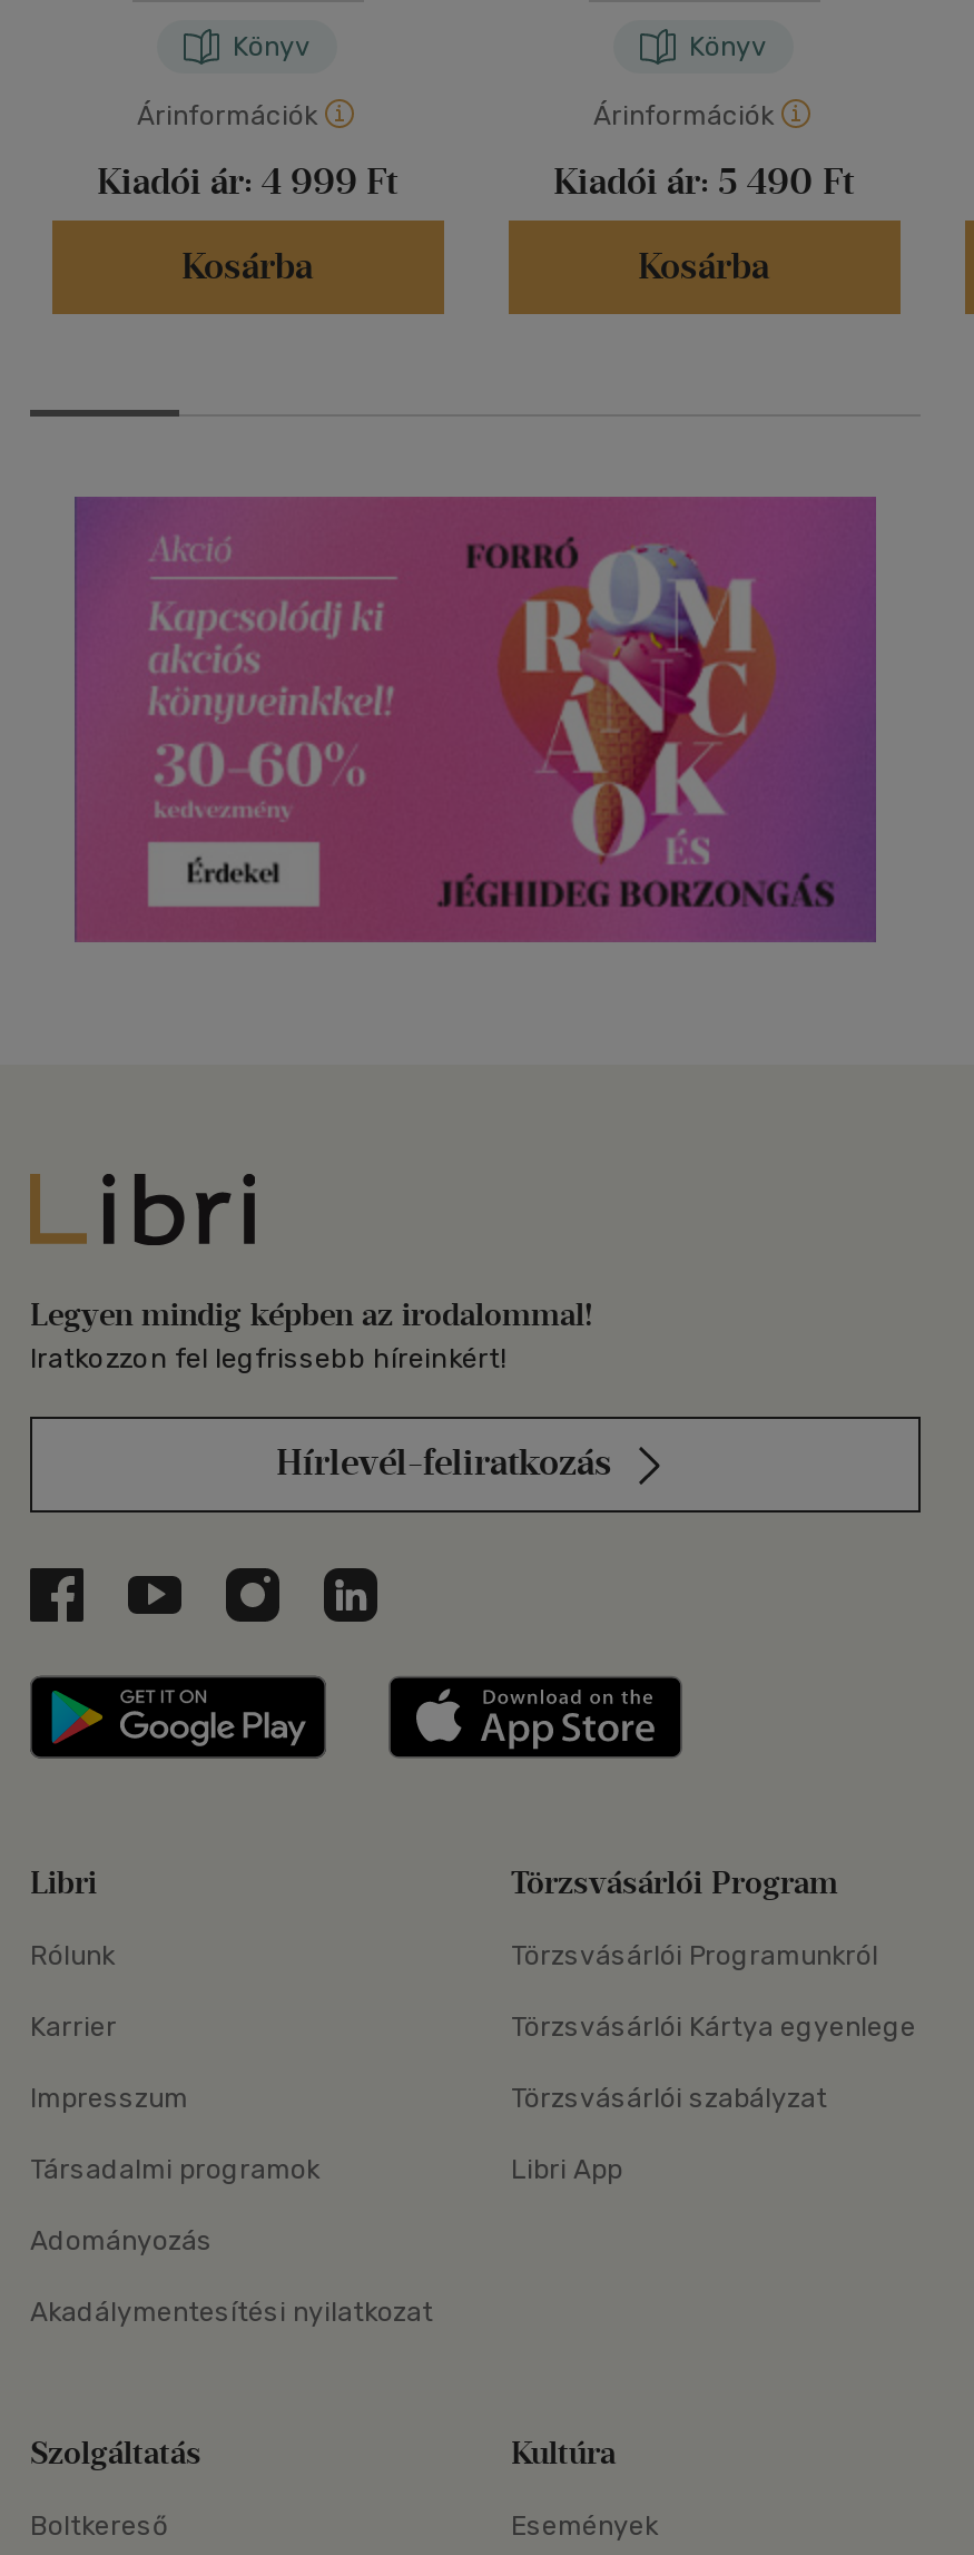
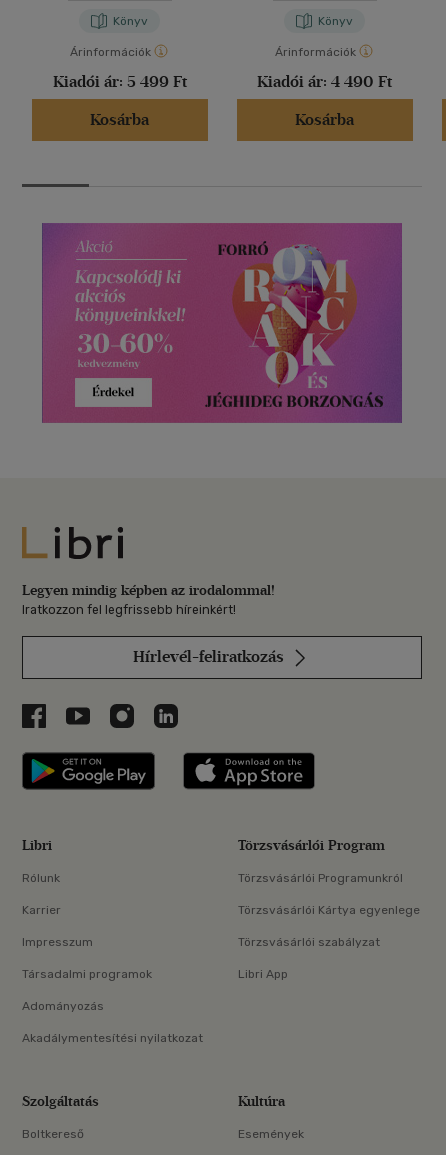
[97,160,397,203] Kiadói ár: 4 999 Ft -> [52,72,186,91] Kiadói ár: 5 499 Ft
[553,160,854,203] Kiadói ár: 5 490 Ft -> [257,72,392,91] Kiadói ár: 4 490 Ft

